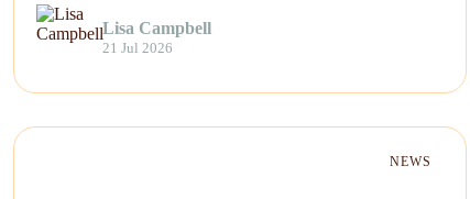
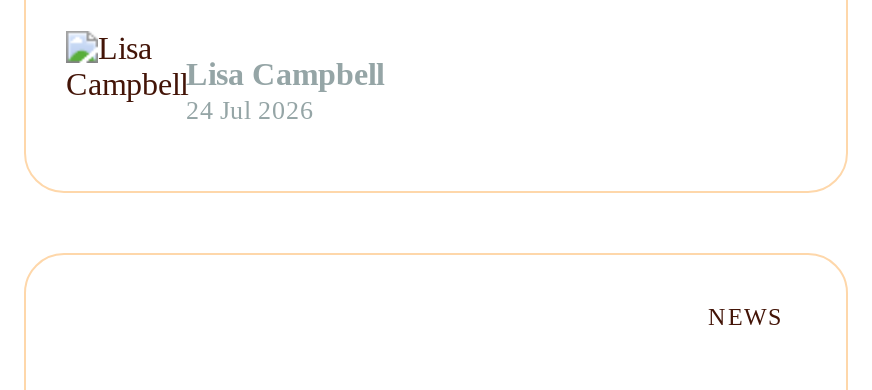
[102,40,173,56] 21 Jul 2026 -> [186,96,314,124] 24 Jul 2026

